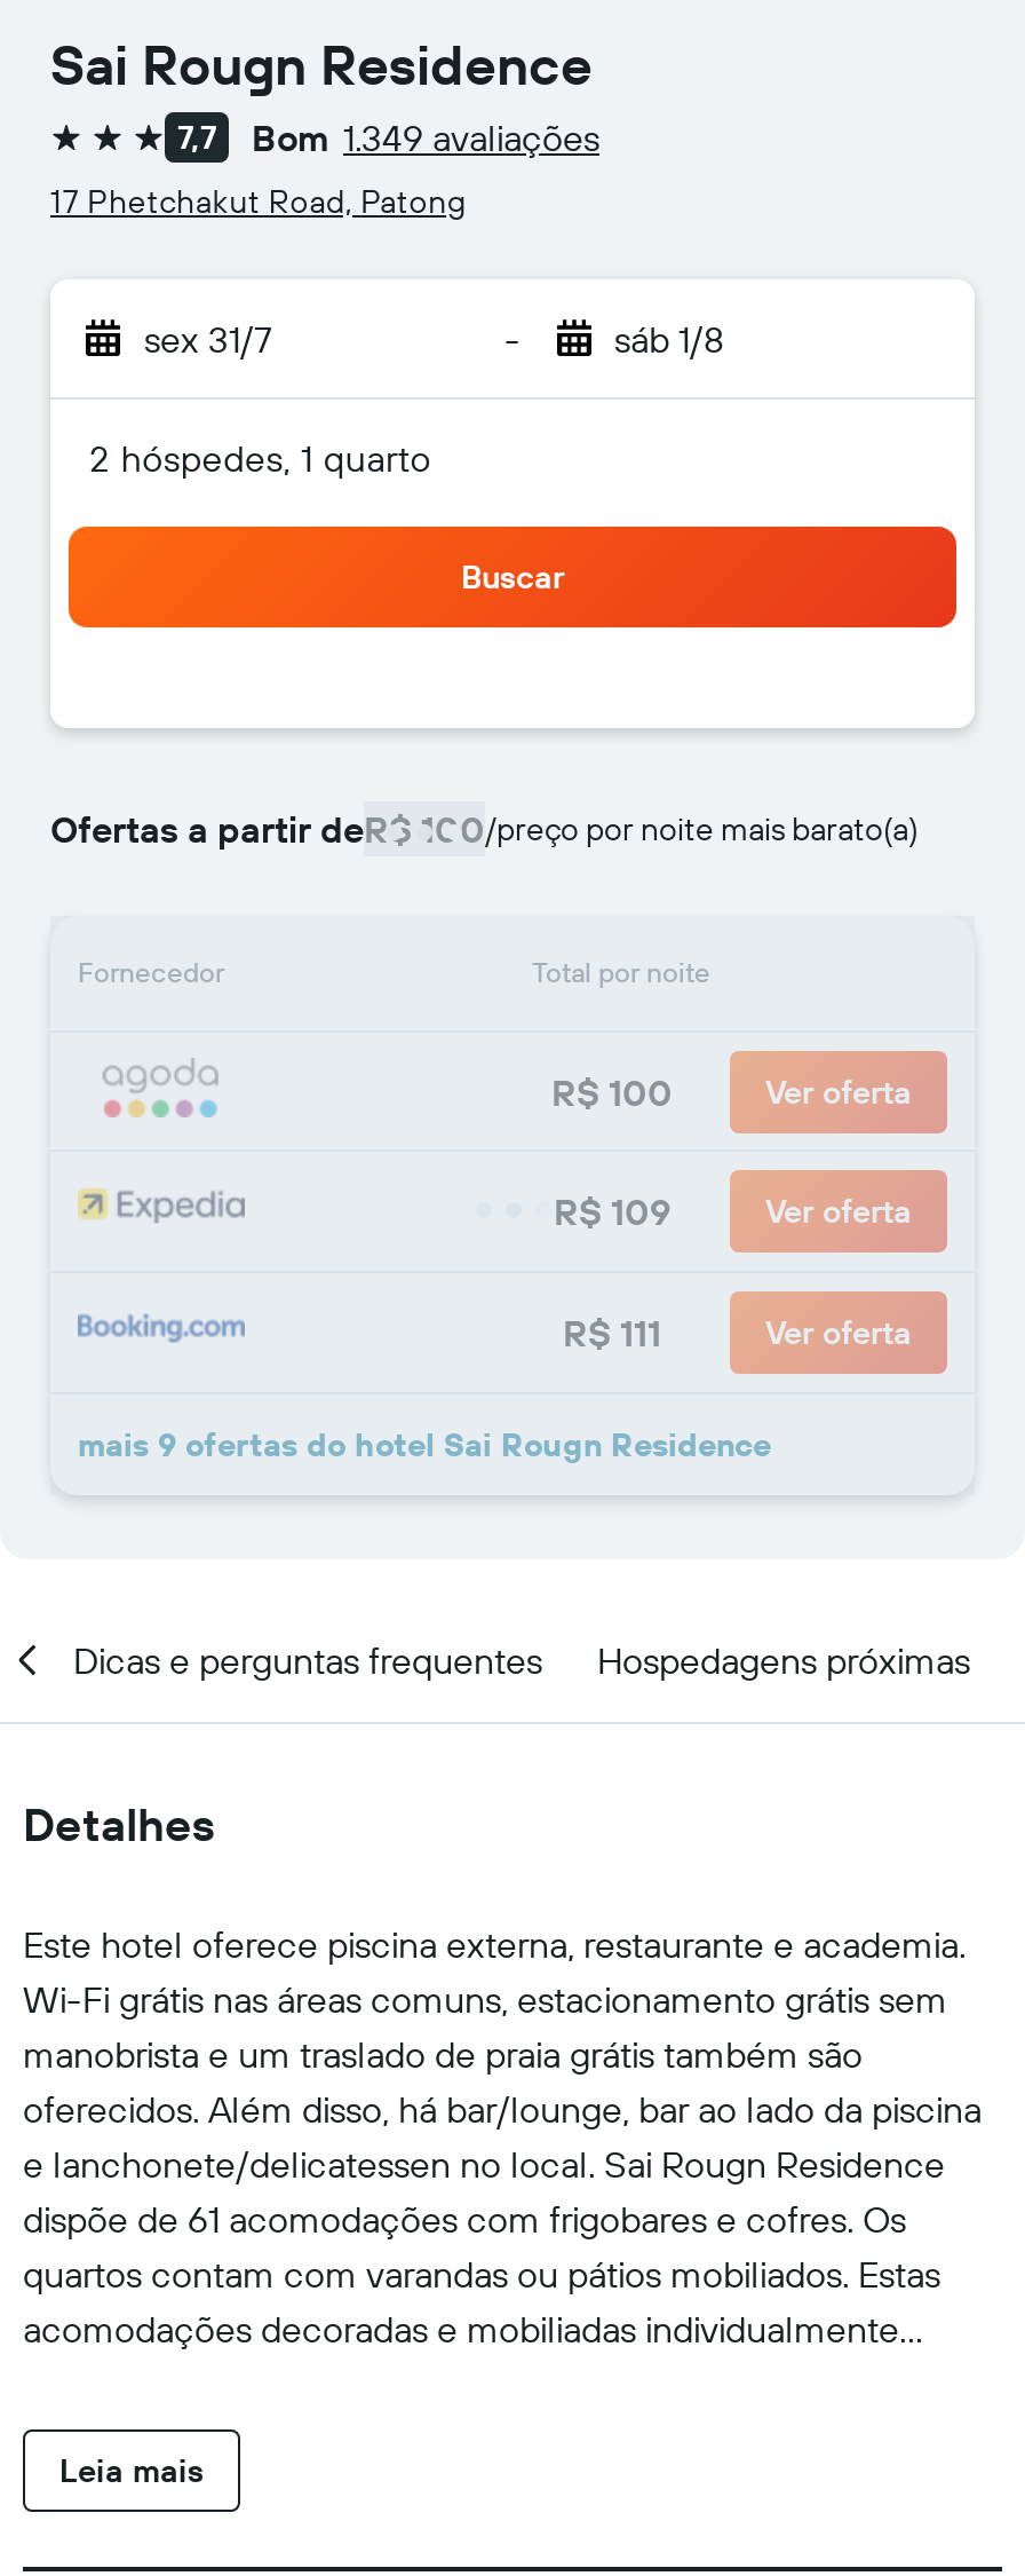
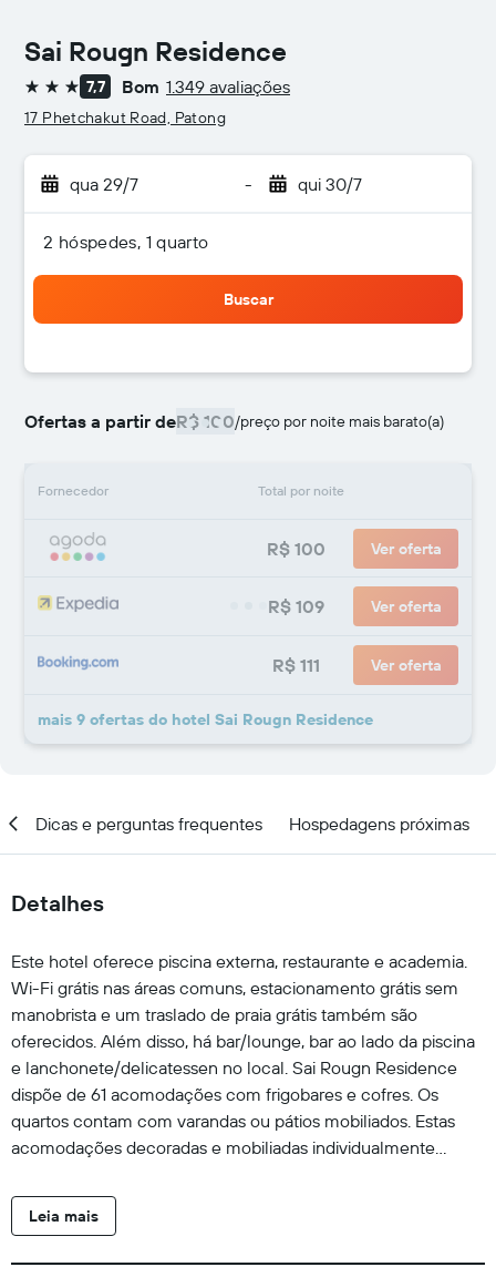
[144,316,272,362] sex 31/7 -> [70,173,138,195] qua 29/7
[614,316,724,362] sáb 1/8 -> [297,173,361,195] qui 30/7

